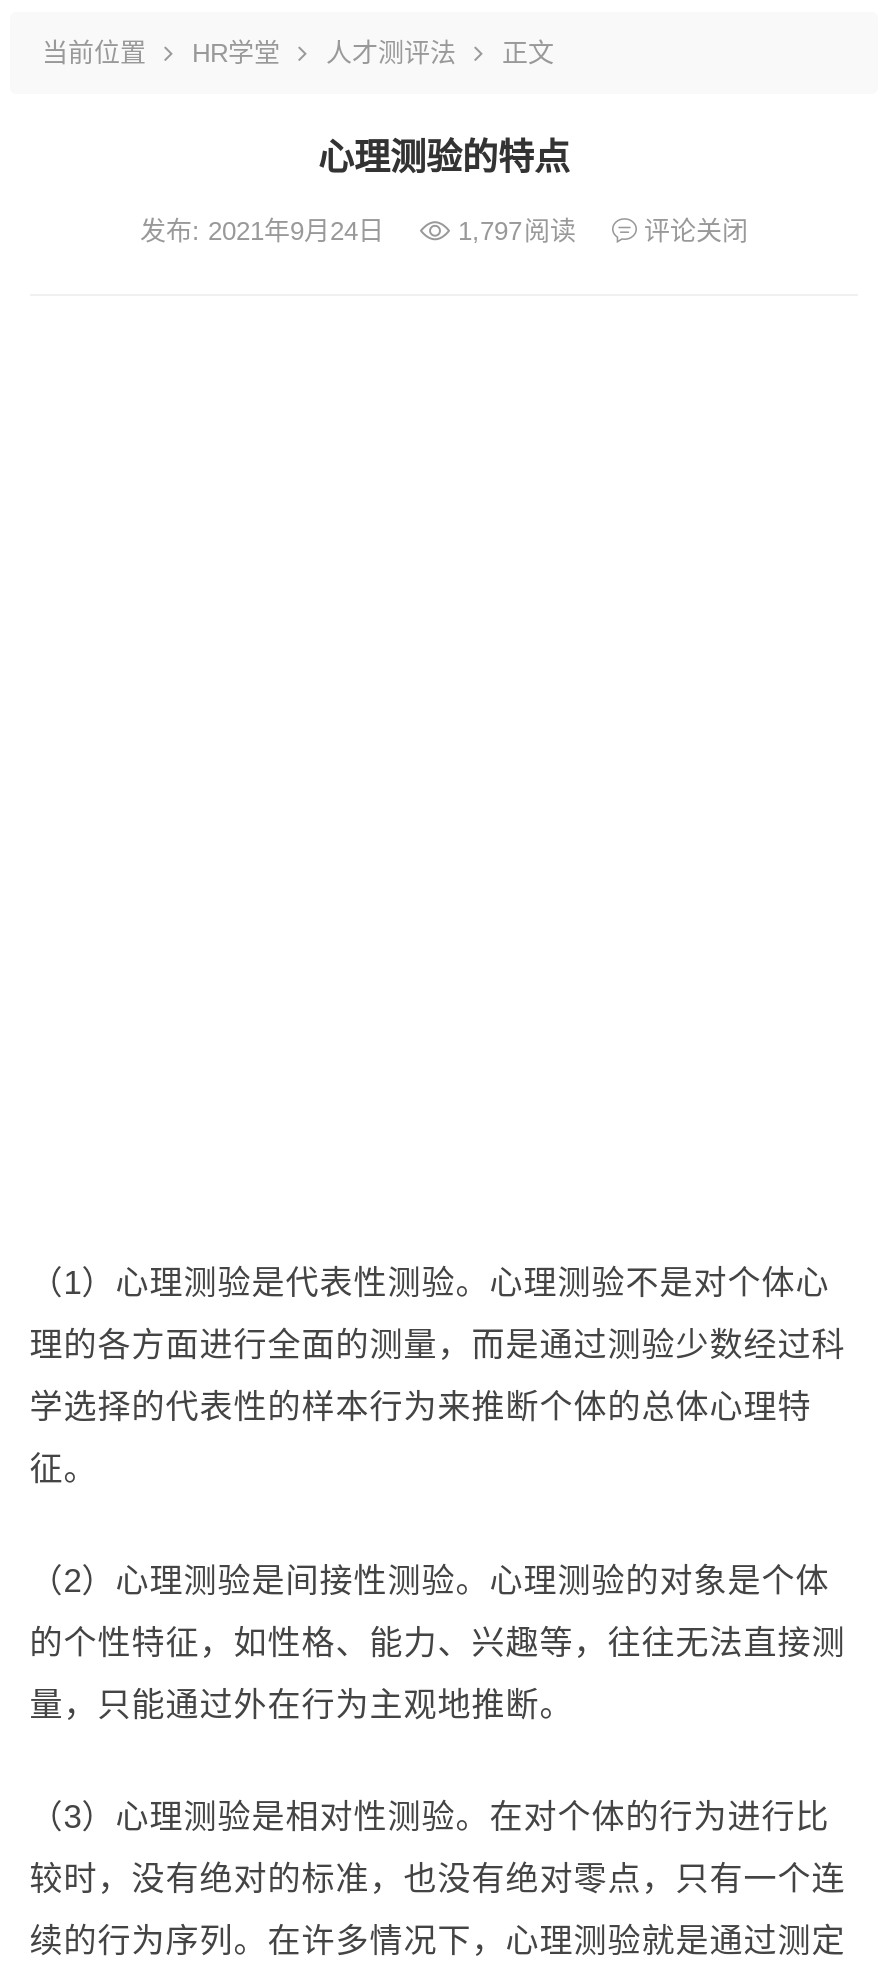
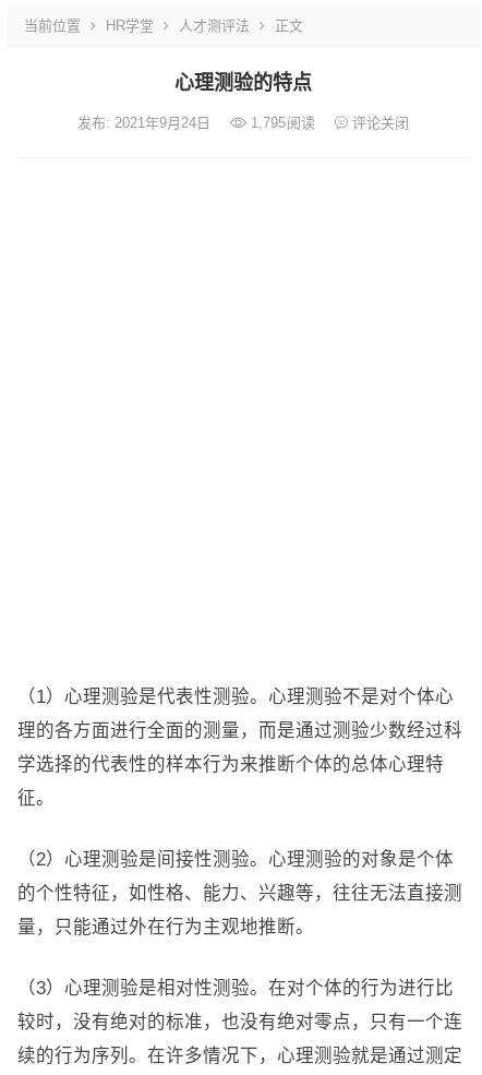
[140,216,748,246] 发布: 2021年9月24日 1,797阅读 评论关闭 -> [77,115,409,131] 发布: 2021年9月24日 1,795阅读 评论关闭

